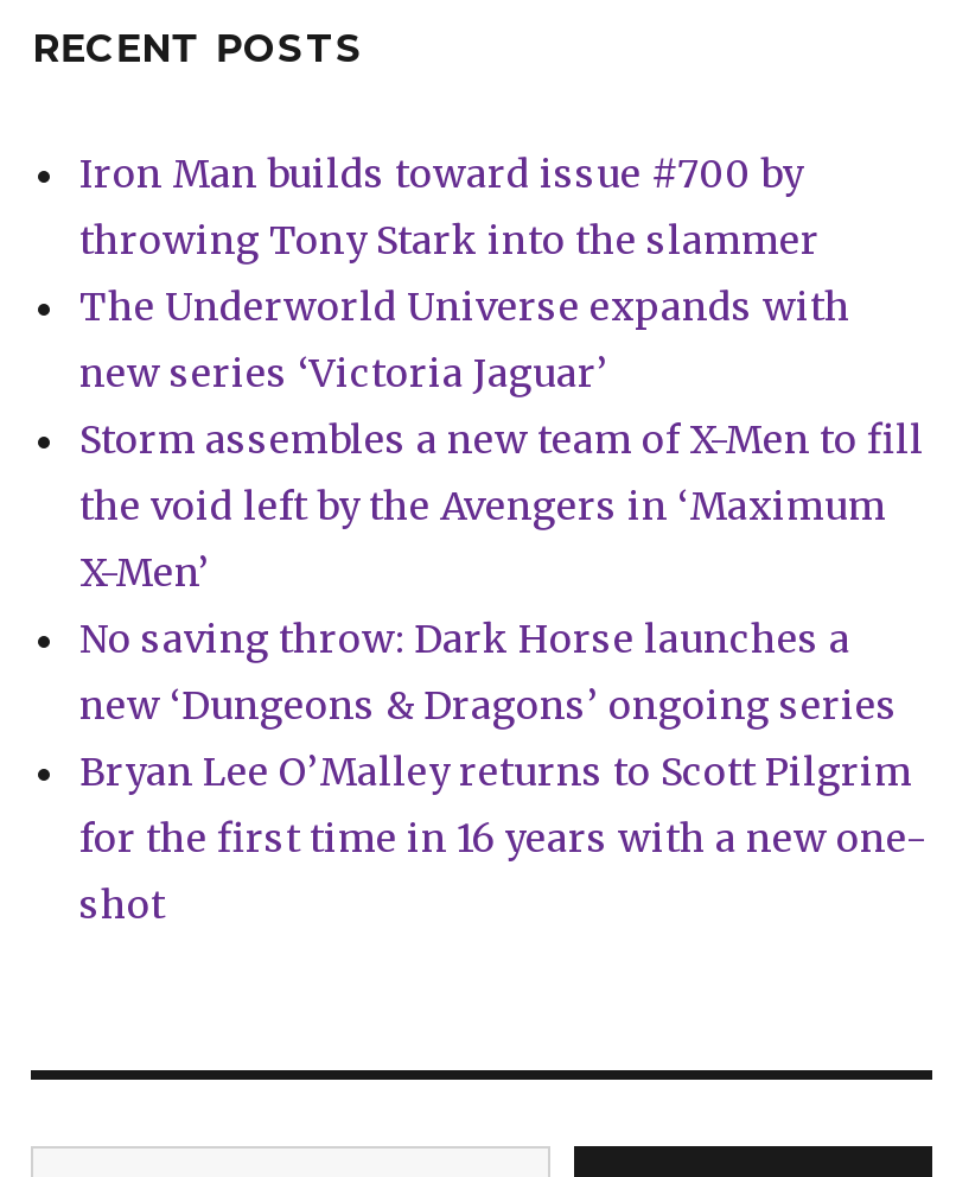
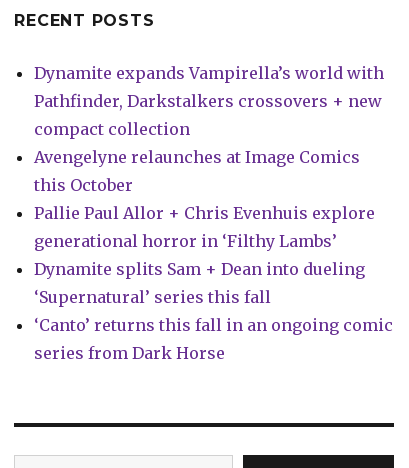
[79,151,924,929] Iron Man builds toward issue #700 by | throwing Tony Stark into the slammer | The Underworld Universe expands with | new series ‘Victoria Jaguar’ | Storm assembles a new team of X-Men to fill | the void left by the Avengers in ‘Maximum | X-Men’ | No saving throw: Dark Horse launches a | new ‘Dungeons & Dragons’ ongoing series | Bryan Lee O’Malley returns to Scott Pilgrim | for the first time in 16 years with a new one- | shot -> [34,63,393,363] Dynamite expands Vampirella’s world with | Pathfinder, Darkstalkers crossovers + new | compact collection | Avengelyne relaunches at Image Comics | this October | Pallie Paul Allor + Chris Evenhuis explore | generational horror in ‘Filthy Lambs’ | Dynamite splits Sam + Dean into dueling | ‘Supernatural’ series this fall | ‘Canto’ returns this fall in an ongoing comic | series from Dark Horse

